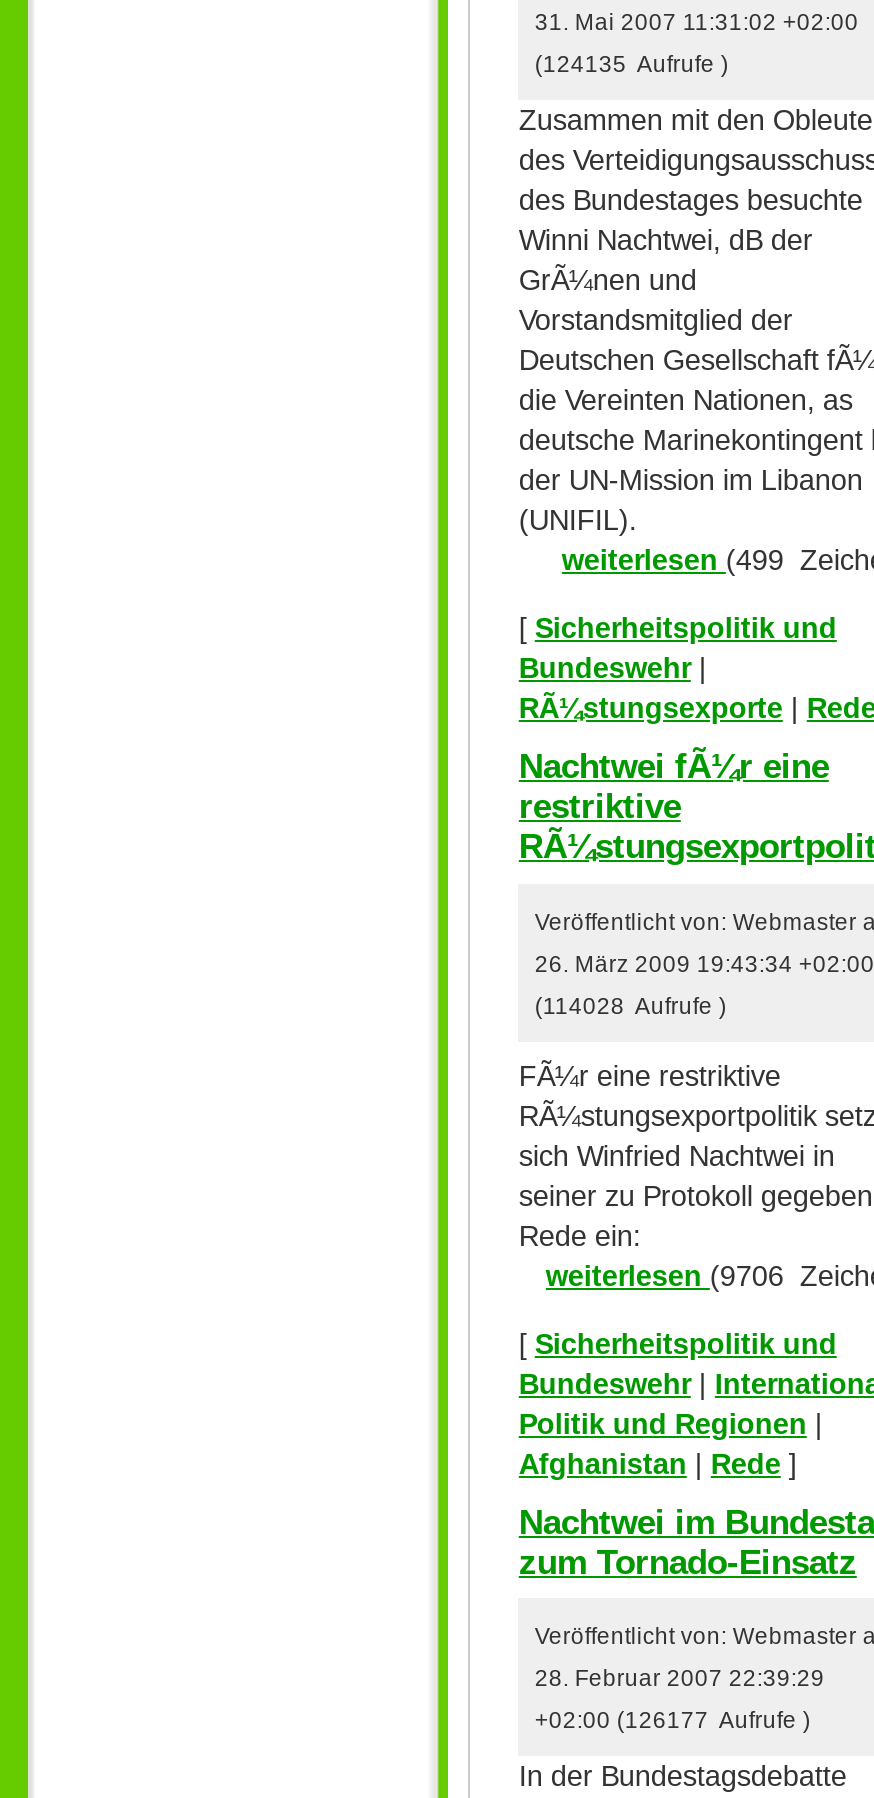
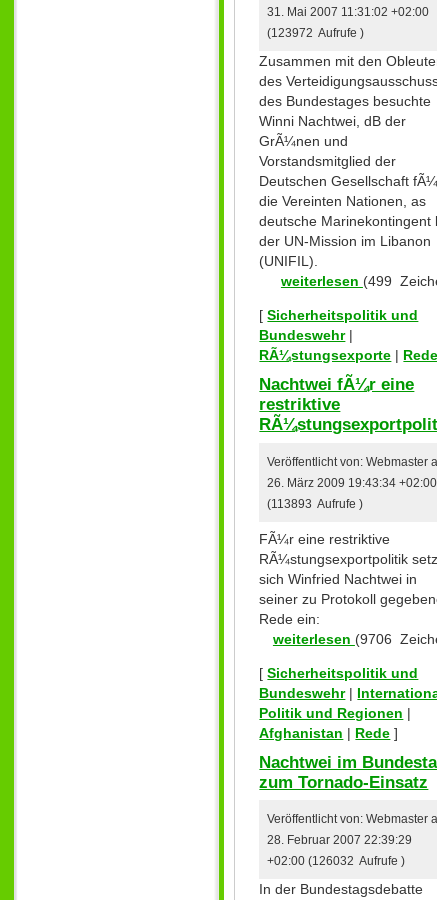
[535,52,729,76] (124135 Aufrufe ) -> [267,27,364,39] (123972 Aufrufe )
[535,993,727,1017] (114028 Aufrufe ) -> [267,497,363,509] (113893 Aufrufe )
[535,1709,811,1733] +02:00 (126177 Aufrufe ) -> [267,855,405,867] +02:00 (126032 Aufrufe )

